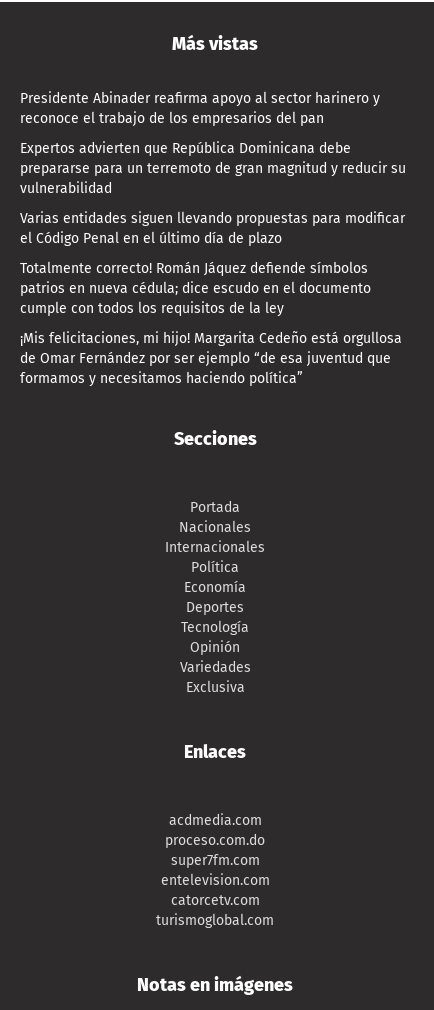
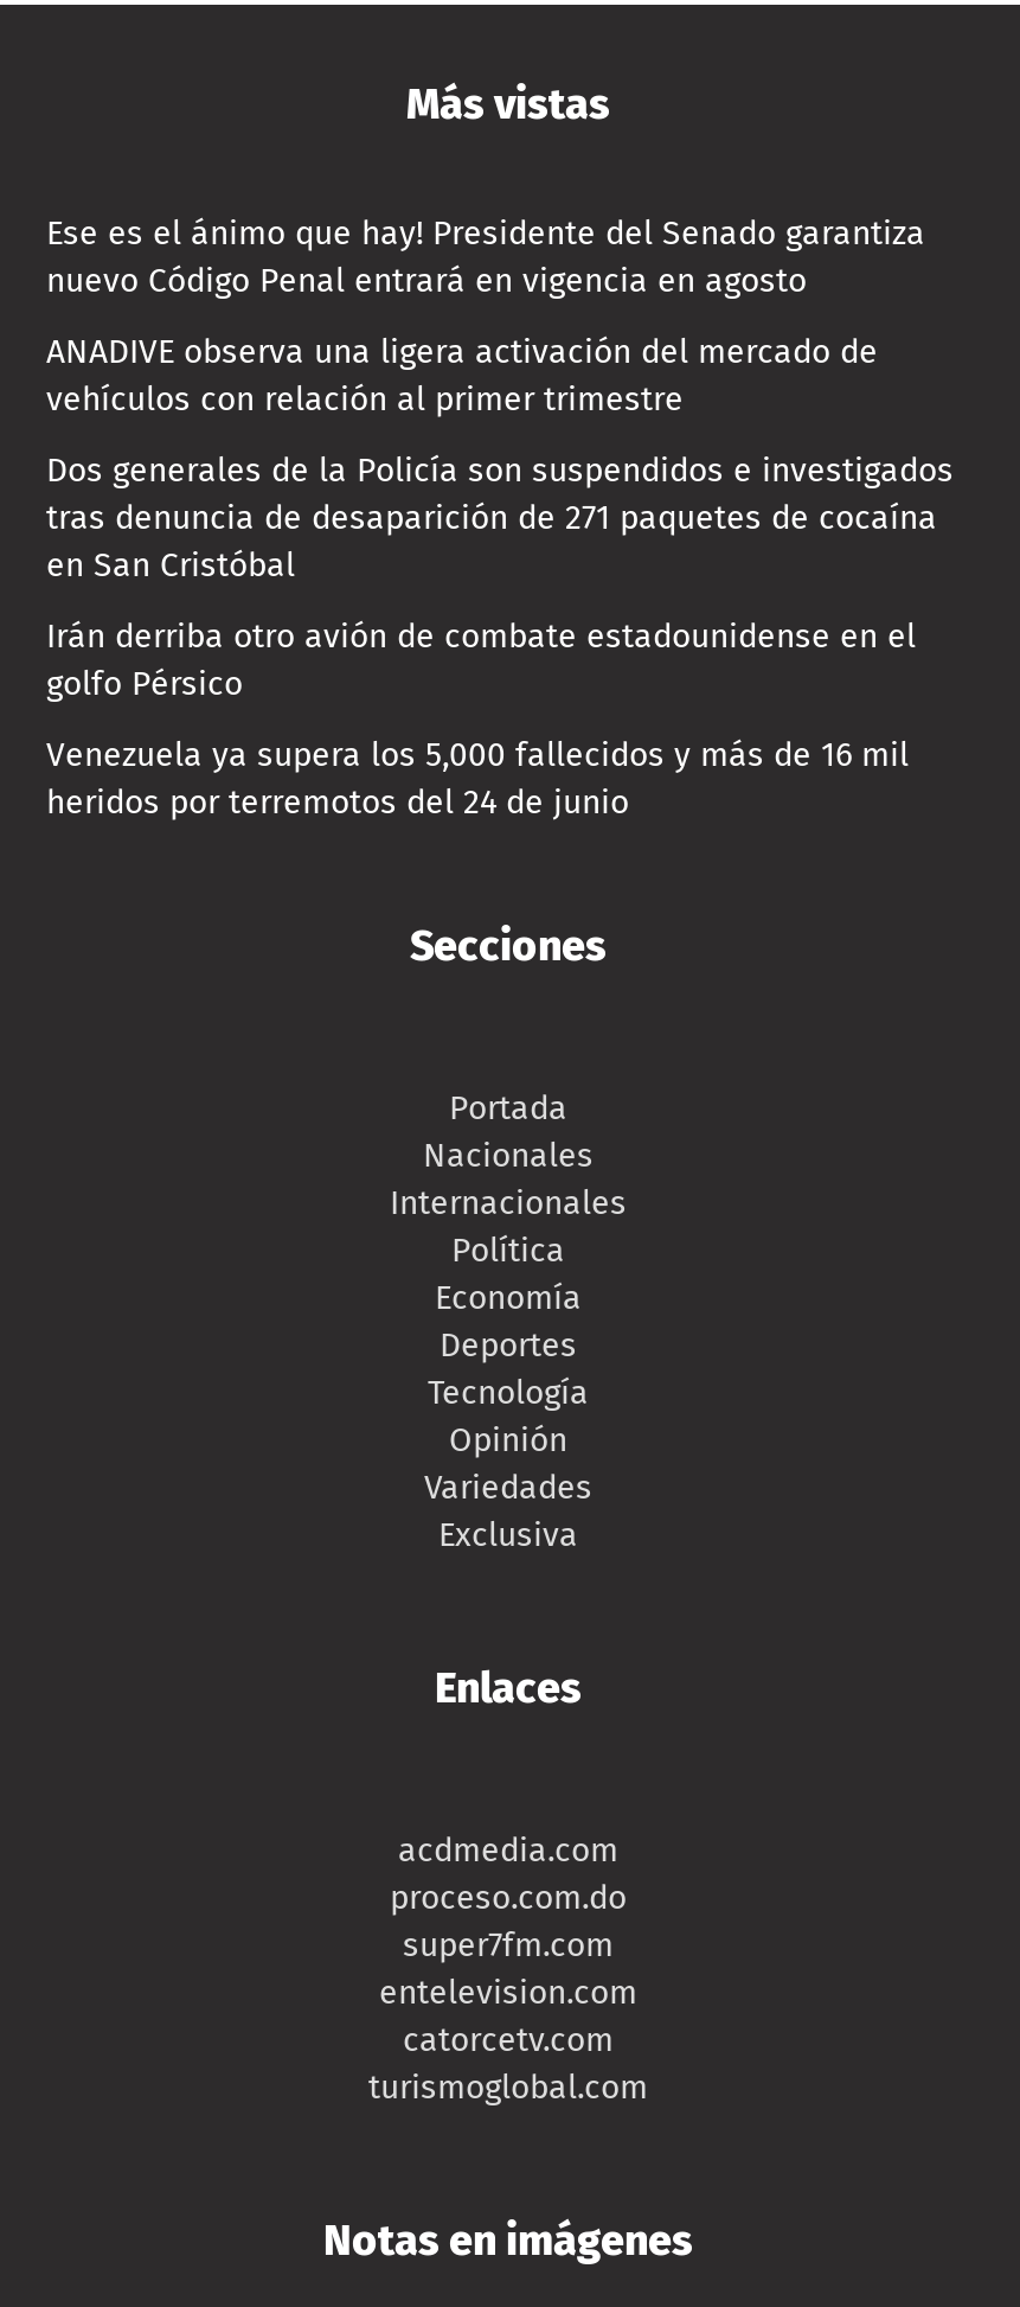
[20,90,380,127] Presidente Abinader reafirma apoyo al sector harinero y | reconoce el trabajo de los empresarios del pan -> [46,214,925,302] Ese es el ánimo que hay! Presidente del Senado garantiza | nuevo Código Penal entrará en vigencia en agosto
[20,140,406,197] Expertos advierten que República Dominicana debe | prepararse para un terremoto de gran magnitud y reducir su | vulnerabilidad -> [46,333,878,421] ANADIVE observa una ligera activación del mercado de | vehículos con relación al primer trimestre
[20,210,405,247] Varias entidades siguen llevando propuestas para modificar | el Código Penal en el último día de plazo -> [46,451,954,587] Dos generales de la Policía son suspendidos e investigados | tras denuncia de desaparición de 271 paquetes de cocaína | en San Cristóbal
[20,260,371,317] Totalmente correcto! Román Jáquez defiende símbolos | patrios en nueva cédula; dice escudo en el documento | cumple con todos los requisitos de la ley -> [46,617,916,705] Irán derriba otro avión de combate estadounidense en el | golfo Pérsico
[20,330,402,387] ¡Mis felicitaciones, mi hijo! Margarita Cedeño está orgullosa | de Omar Fernández por ser ejemplo “de esa juventud que | formamos y necesitamos haciendo política” -> [46,736,909,824] Venezuela ya supera los 5,000 fallecidos y más de 16 mil | heridos por terremotos del 24 de junio

